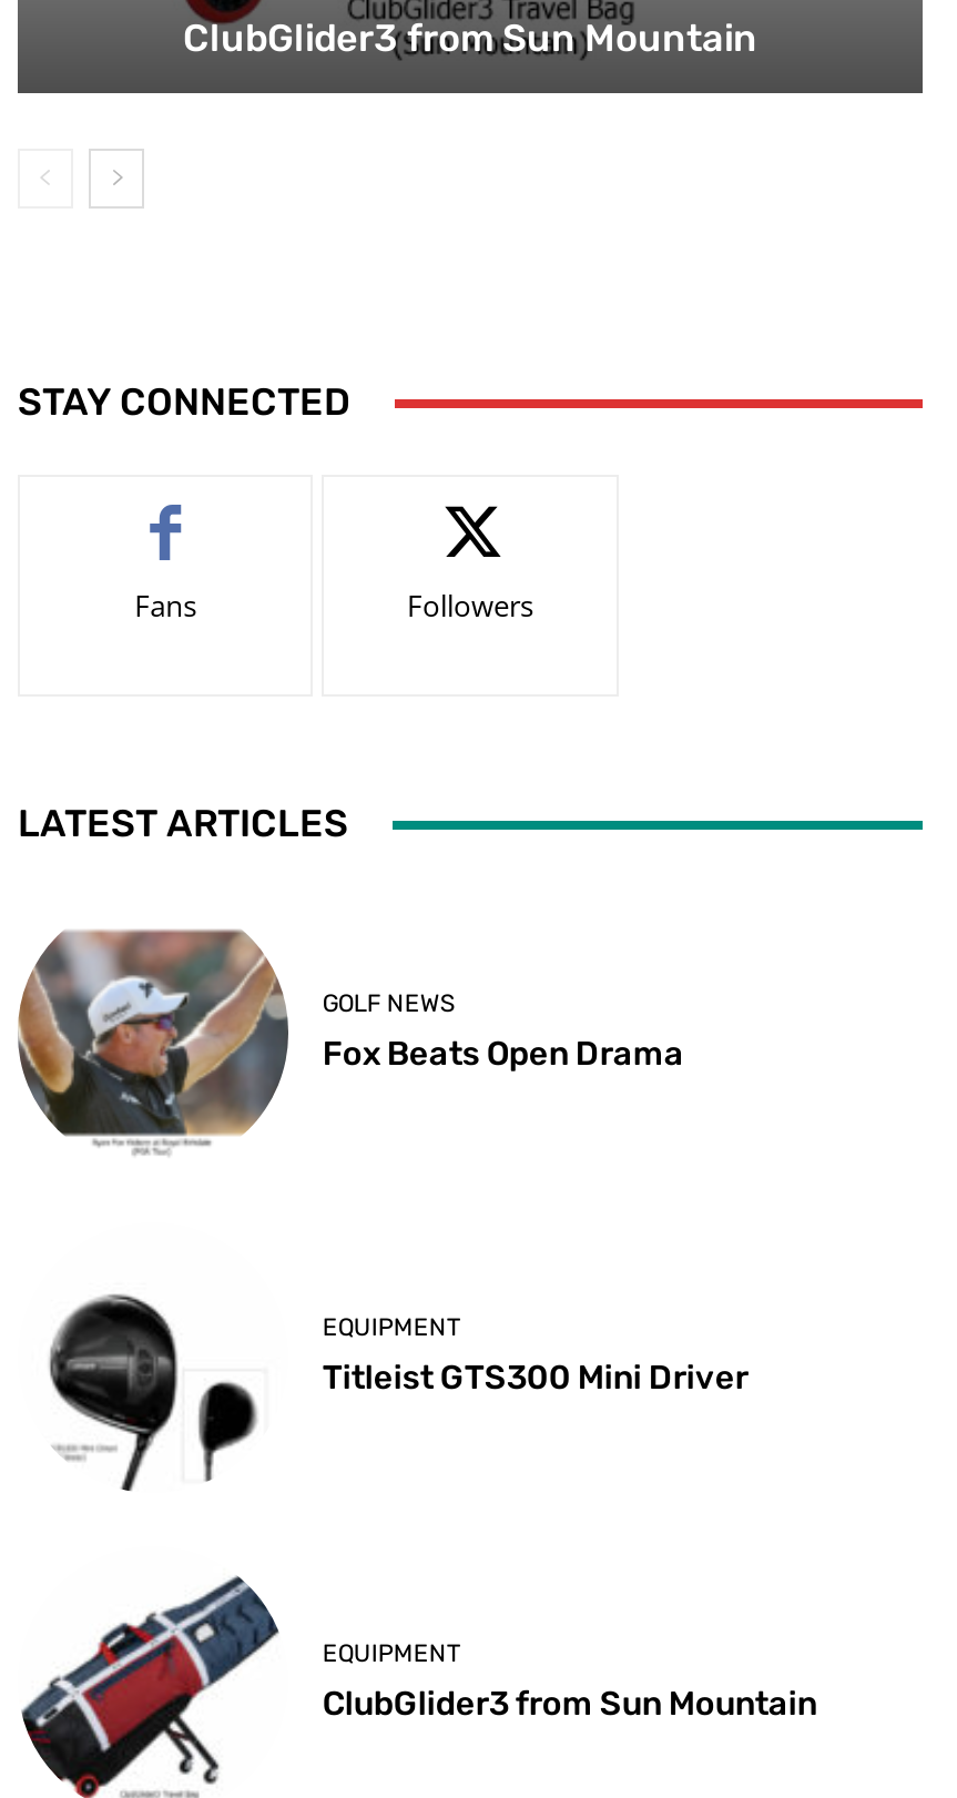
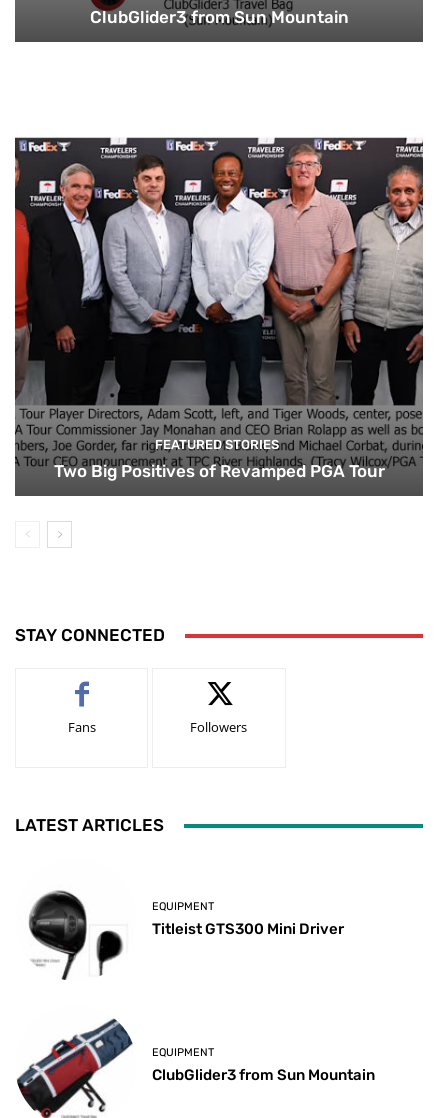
none -> [14,137,423,481] [image] | FEATURED STORIES | Two Big Positives of Revamped PGA Tour
moved [18,380,533,846] -> [15,625,247,835]: STAY CONNECTED | Fans | Followers | LATEST ARTICLES
[16,927,684,1154] [image] | GOLF NEWS | Fox Beats Open Drama -> none

